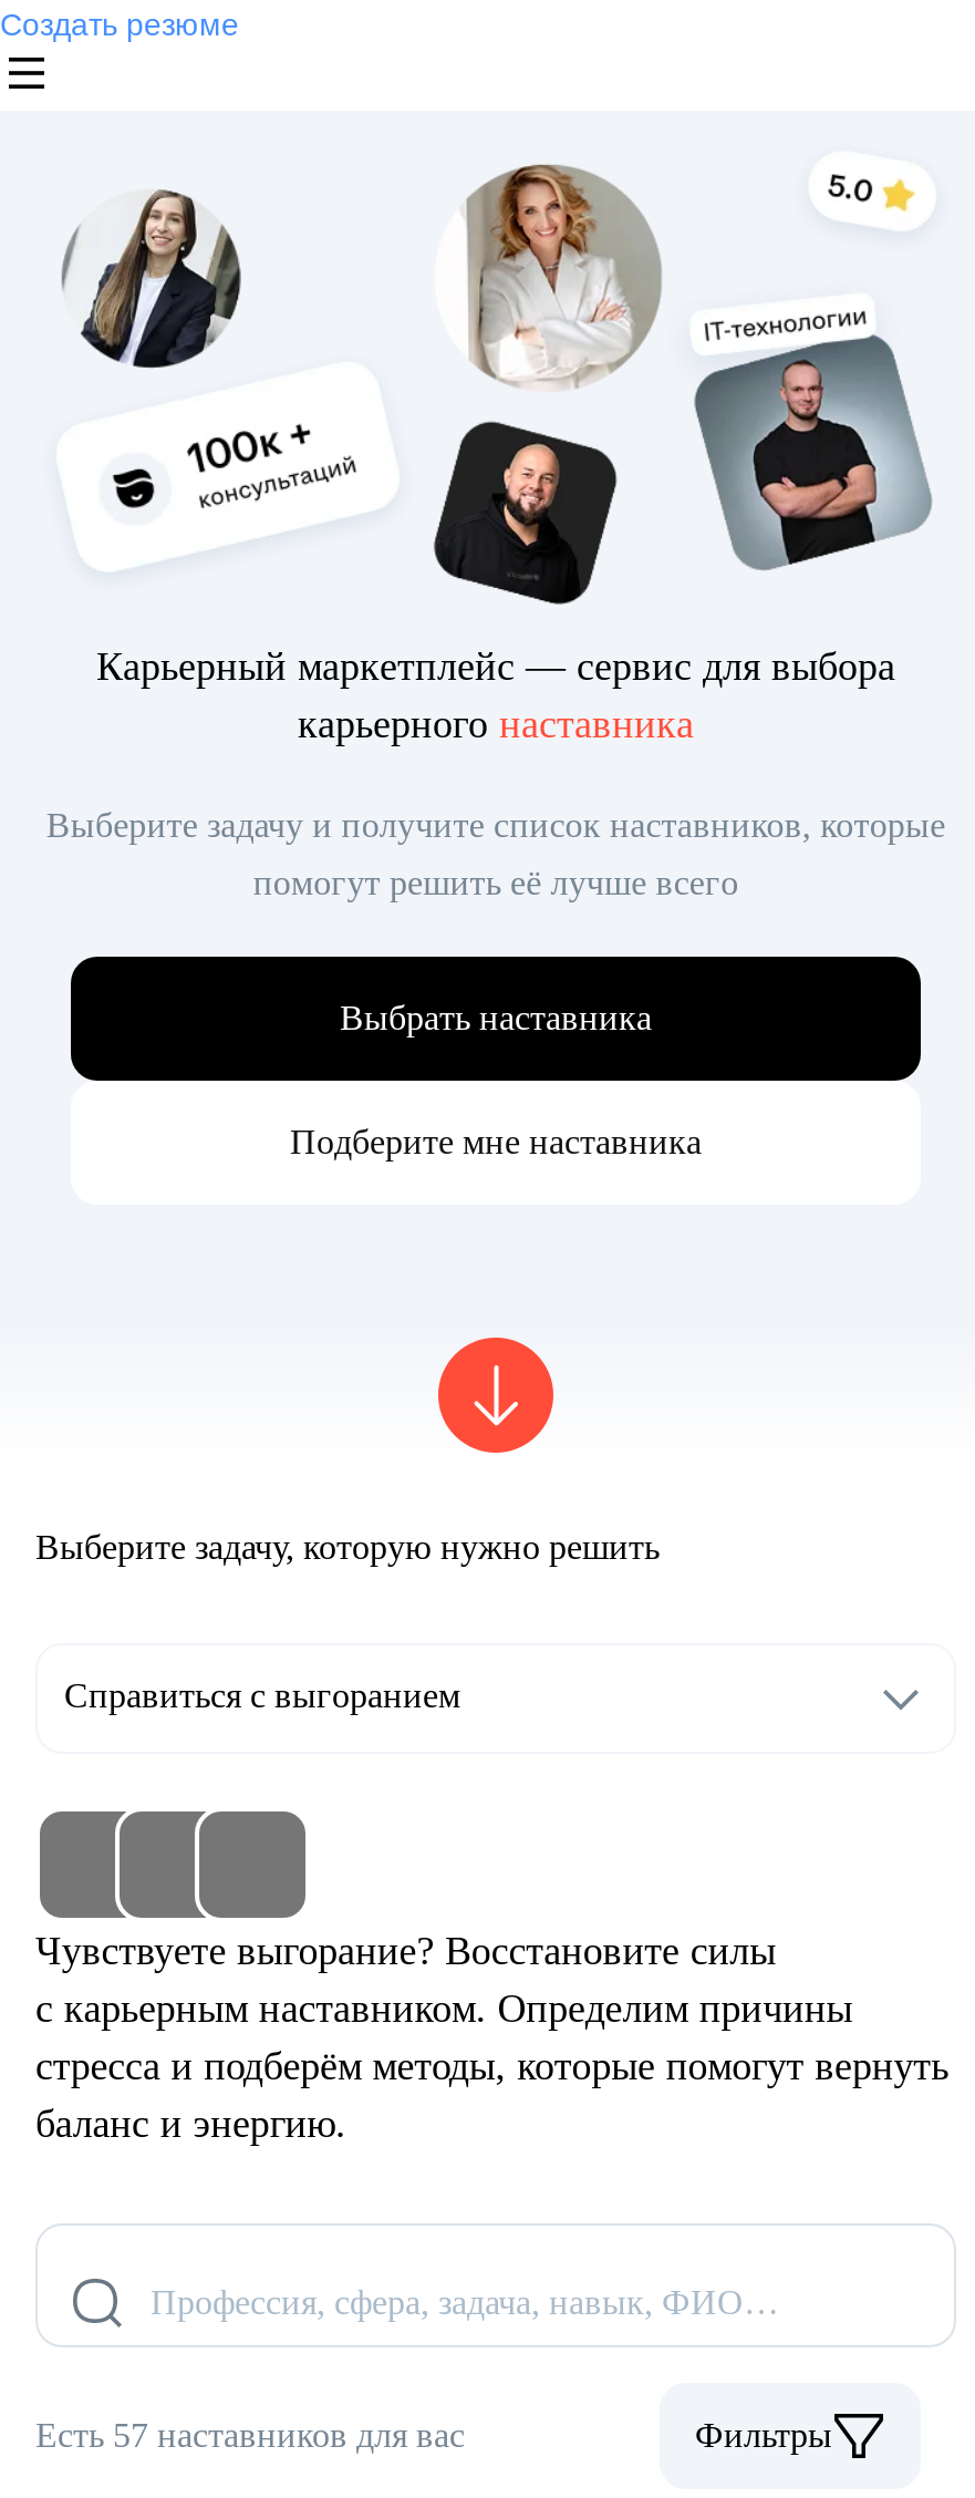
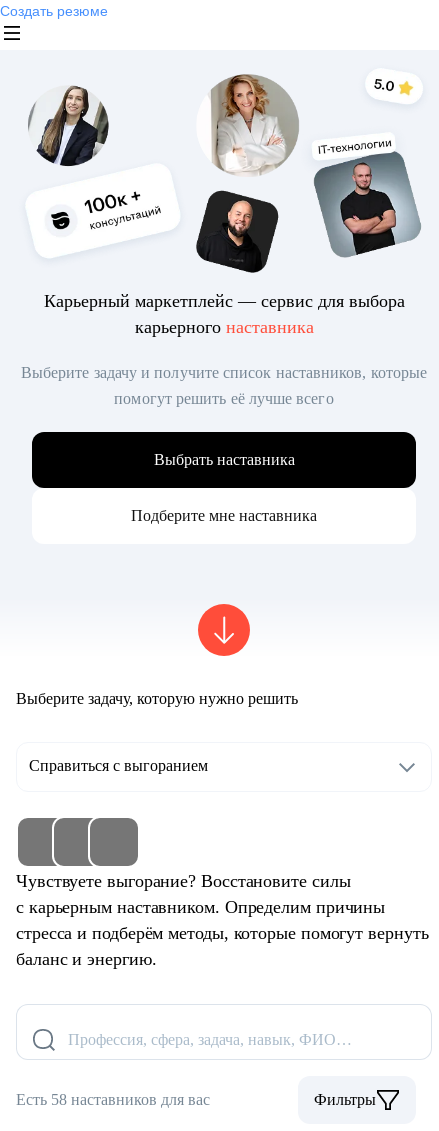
[35,2417,465,2454] Есть 57 наставников для вас -> [16,1091,210,1108] Есть 58 наставников для вас

